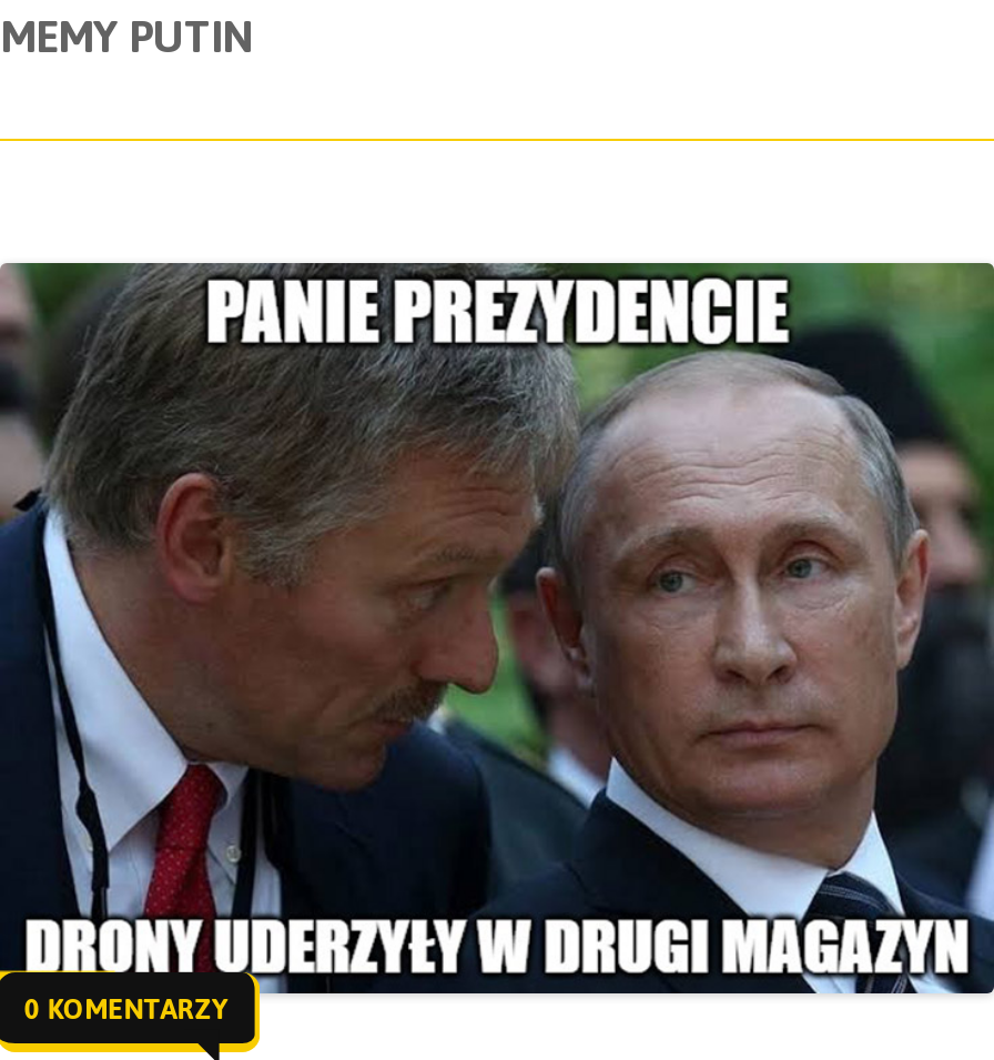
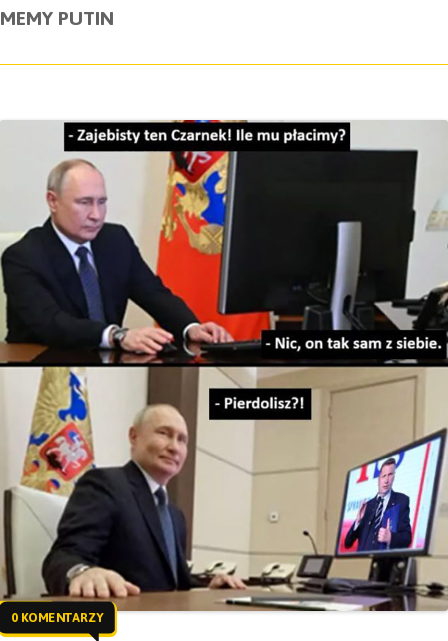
[7,261,987,996] [image] -> [3,119,445,612] [image]

